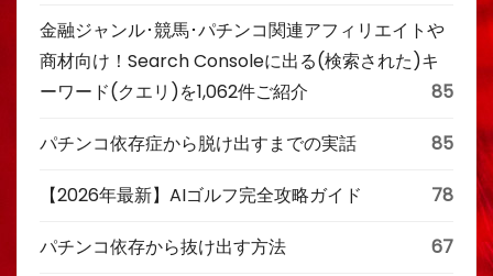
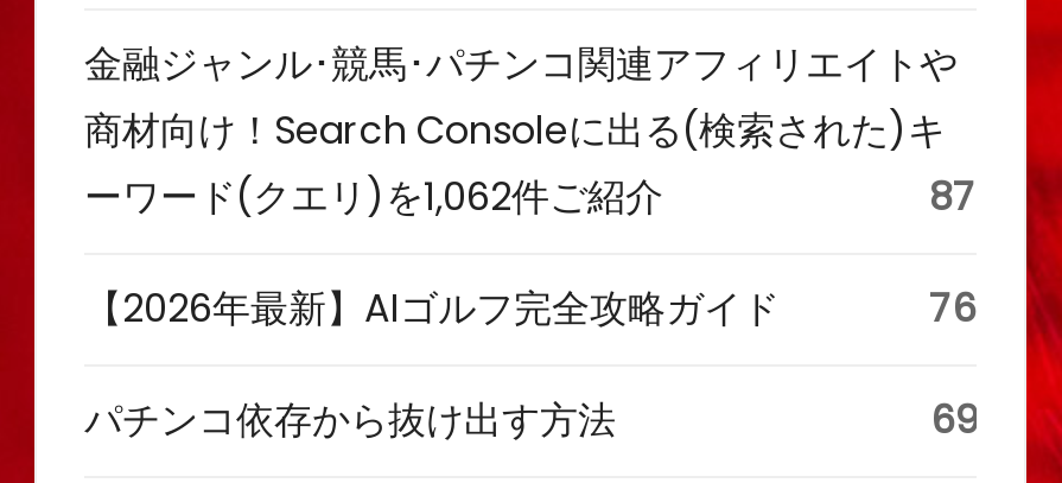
[40,79,453,156] 85 | パチンコ依存症から脱け出すまでの実話 | 85 -> [929,170,977,224] 87
[431,183,453,208] 78 -> [929,281,977,336] 76
[431,234,453,260] 67 -> [931,393,977,447] 69

